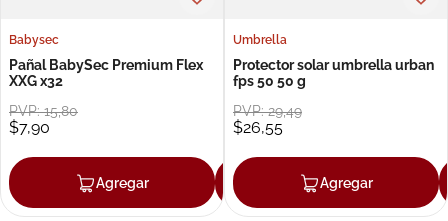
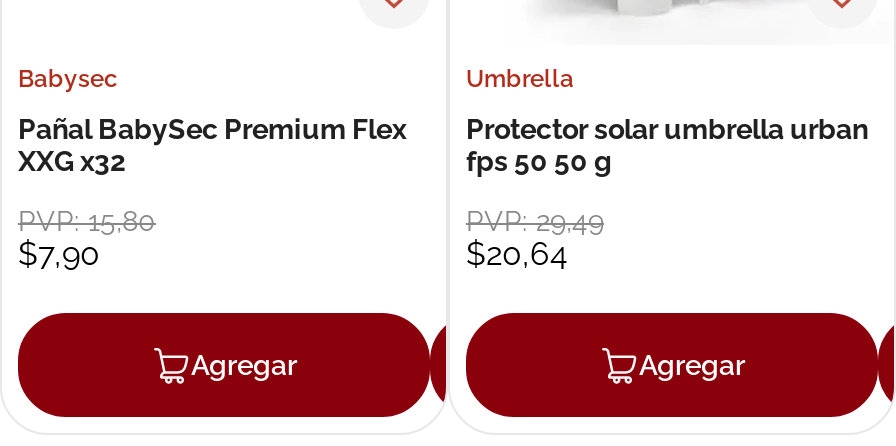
[233,118,283,137] $26,55 -> [466,236,568,274] $20,64

